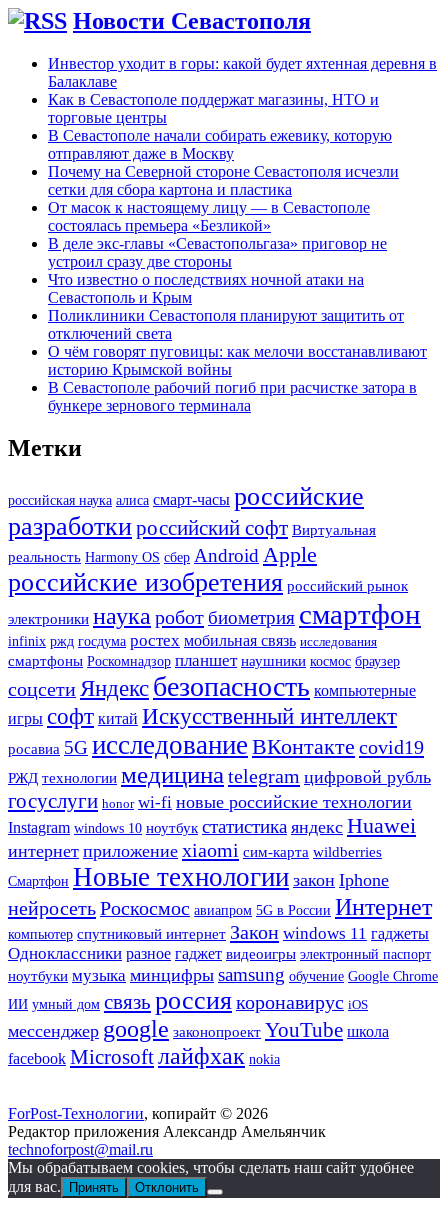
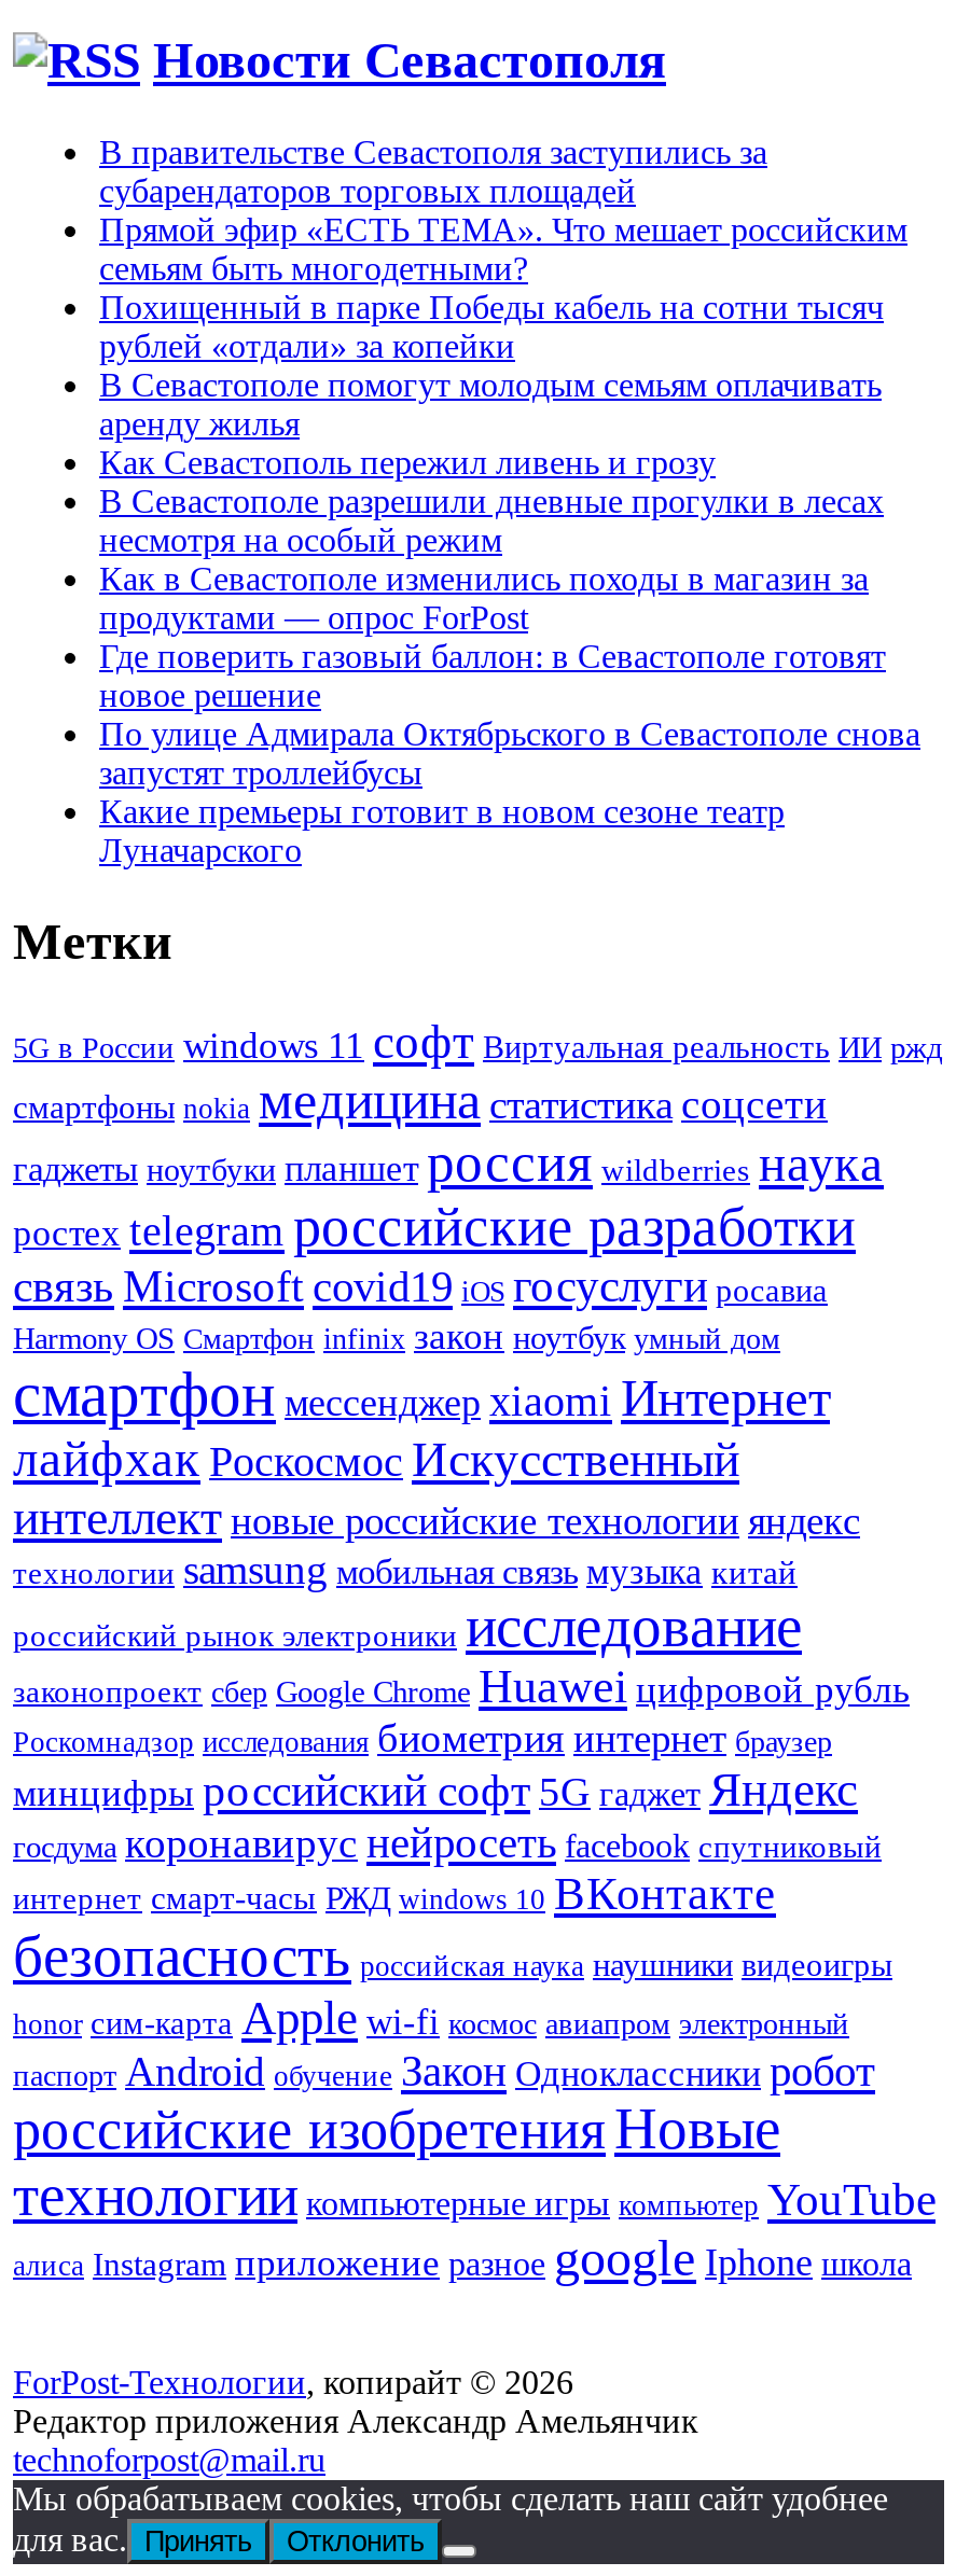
[48,55,437,414] Инвестор уходит в горы: какой будет яхтенная деревня в | Балаклаве | Как в Севастополе поддержат магазины, НТО и | торговые центры | В Севастополе начали собирать ежевику, которую | отправляют даже в Москву | Почему на Северной стороне Севастополя исчезли | сетки для сбора картона и пластика | От масок к настоящему лицу — в Севастополе | состоялась премьера «Безликой» | В деле экс-главы «Севастопольгаза» приговор не | устроил сразу две стороны | Что известно о последствиях ночной атаки на | Севастополь и Крым | Поликлиники Севастополя планируют защитить от | отключений света | О чём говорят пуговицы: как мелочи восстанавливают | историю Крымской войны | В Севастополе рабочий погиб при расчистке затора в | бункере зернового терминала -> [99,134,920,869] В правительстве Севастополя заступились за | субарендаторов торговых площадей | Прямой эфир «ЕСТЬ ТЕМА». Что мешает российским | семьям быть многодетными? | Похищенный в парке Победы кабель на сотни тысяч | рублей «отдали» за копейки | В Севастополе помогут молодым семьям оплачивать | аренду жилья | Как Севастополь пережил ливень и грозу | В Севастополе разрешили дневные прогулки в лесах | несмотря на особый режим | Как в Севастополе изменились походы в магазин за | продуктами — опрос ForPost | Где поверить газовый баллон: в Севастополе готовят | новое решение | По улице Адмирала Октябрьского в Севастополе снова | запустят троллейбусы | Какие премьеры готовит в новом сезоне театр | Луначарского
[8,482,438,1069] российская наука алиса смарт-часы российские | разработки российский софт Виртуальная | реальность Harmony OS сбер Android Apple | российские изобретения российский рынок | электроники наука робот биометрия смартфон | infinix ржд госдума ростех мобильная связь исследования | смартфоны Роскомнадзор планшет наушники космос браузер | соцсети Яндекс безопасность компьютерные | игры софт китай Искусственный интеллект | росавиа 5G исследование ВКонтакте covid19 | РЖД технологии медицина telegram цифровой рубль | госуслуги honor wi-fi новые российские технологии | Instagram windows 10 ноутбук статистика яндекс Huawei | интернет приложение xiaomi сим-карта wildberries | Смартфон Новые технологии закон Iphone | нейросеть Роскосмос авиапром 5G в России Интернет | компьютер спутниковый интернет Закон windows 11 гаджеты | Одноклассники разное гаджет видеоигры электронный паспорт | ноутбуки музыка минцифры samsung обучение Google Chrome | ИИ умный дом связь россия коронавирус iOS | мессенджер google законопроект YouTube школа | facebook Microsoft лайфхак nokia -> [13,1015,942,2287] 5G в России windows 11 софт Виртуальная реальность ИИ ржд | смартфоны nokia медицина статистика соцсети | гаджеты ноутбуки планшет россия wildberries наука | ростех telegram российские разработки | связь Microsoft covid19 iOS госуслуги росавиа | Harmony OS Смартфон infinix закон ноутбук умный дом | смартфон мессенджер xiaomi Интернет | лайфхак Роскосмос Искусственный | интеллект новые российские технологии яндекс | технологии samsung мобильная связь музыка китай | российский рынок электроники исследование | законопроект сбер Google Chrome Huawei цифровой рубль | Роскомнадзор исследования биометрия интернет браузер | минцифры российский софт 5G гаджет Яндекс | госдума коронавирус нейросеть facebook спутниковый | интернет смарт-часы РЖД windows 10 ВКонтакте | безопасность российская наука наушники видеоигры | honor сим-карта Apple wi-fi космос авиапром электронный | паспорт Android обучение Закон Одноклассники робот | российские изобретения Новые | технологии компьютерные игры компьютер YouTube | алиса Instagram приложение разное google Iphone школа

